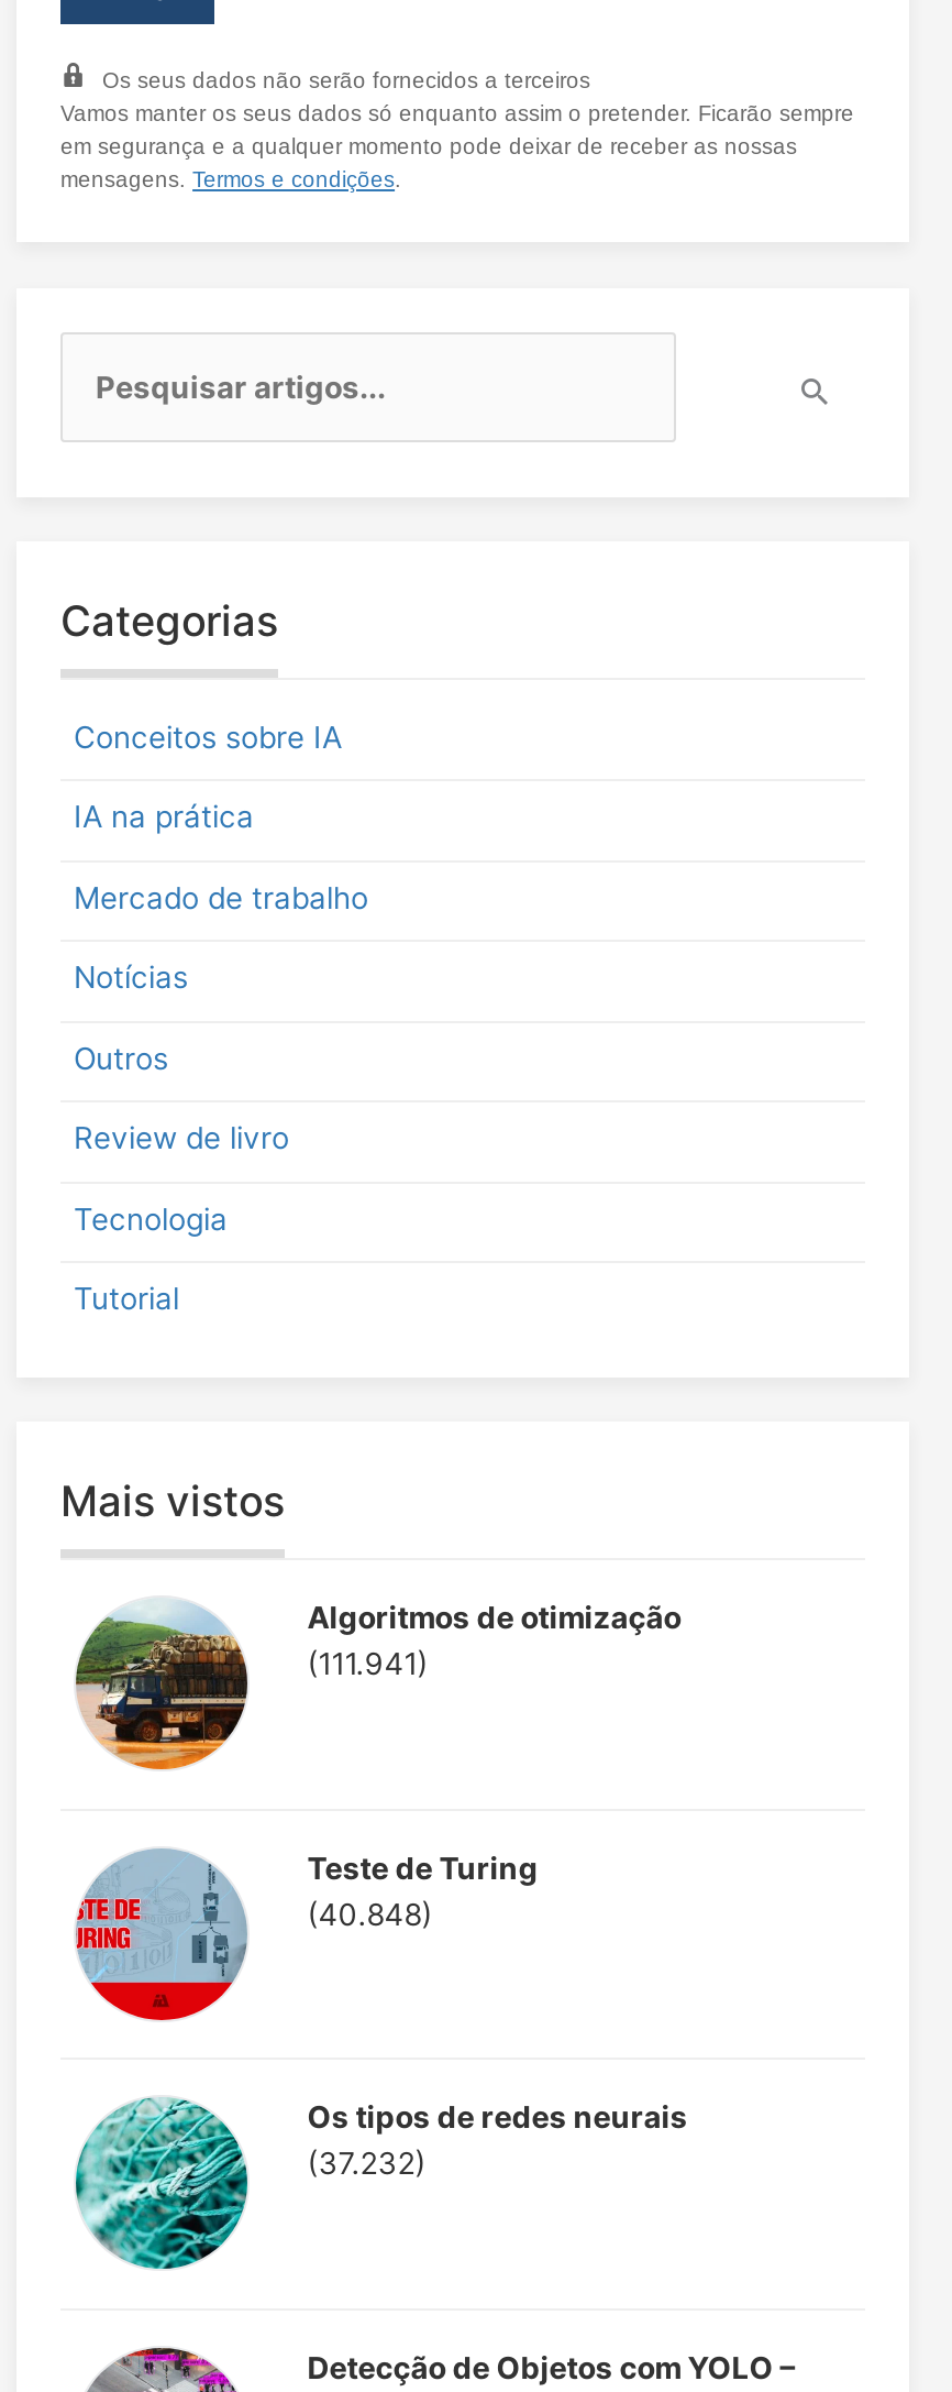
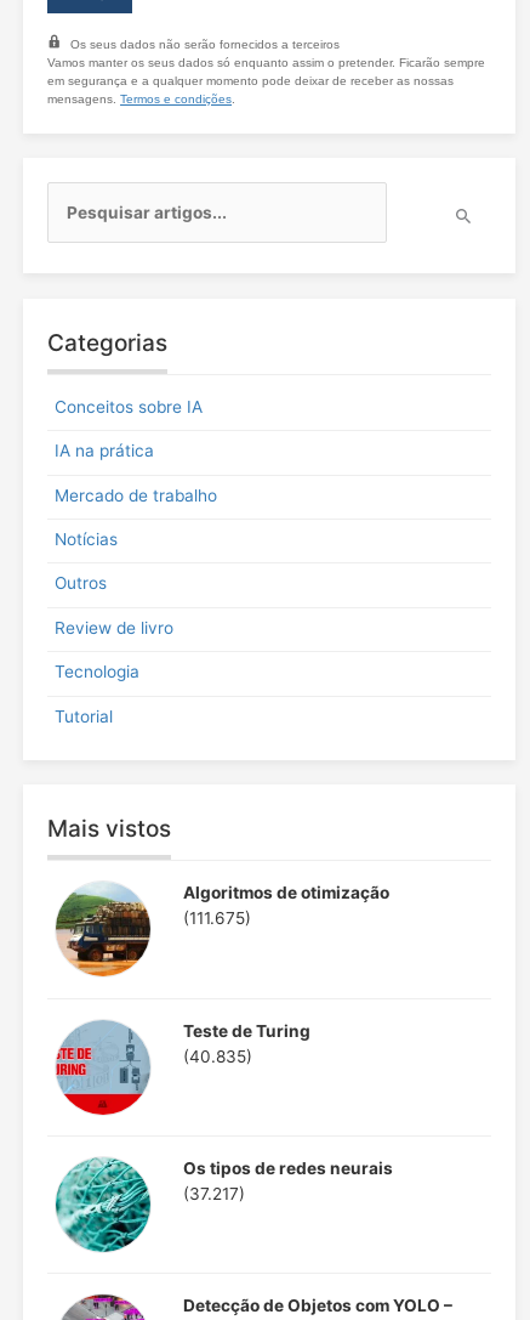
[307,1646,428,1682] (111.941) -> [183,909,251,928] (111.675)
[307,1896,432,1931] (40.848) -> [183,1046,253,1066] (40.835)
[307,2146,426,2181] (37.232) -> [183,1184,245,1203] (37.217)

